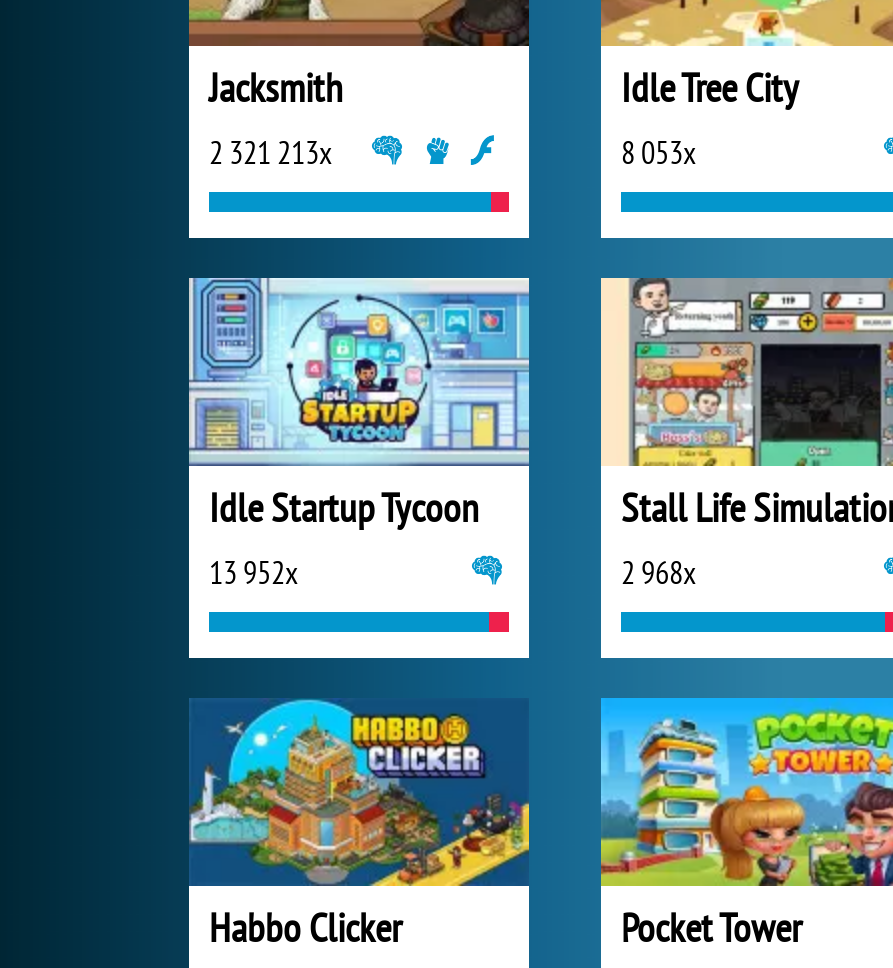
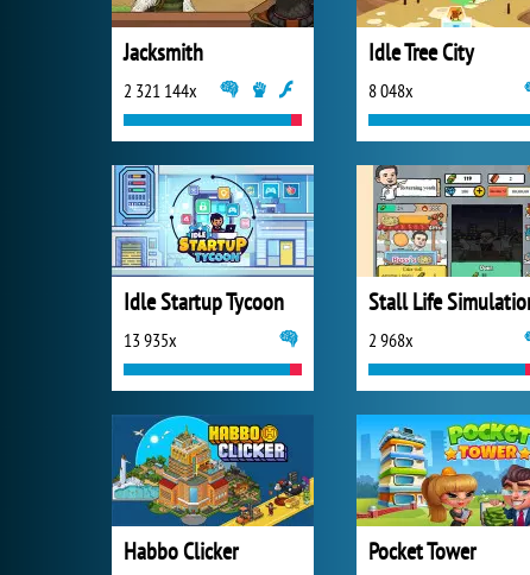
[209,132,333,172] 2 321 213x -> [124,78,197,102] 2 321 144x
[621,132,697,172] 8 053x -> [368,78,414,102] 8 048x
[209,552,299,592] 13 952x -> [124,328,177,352] 13 935x

